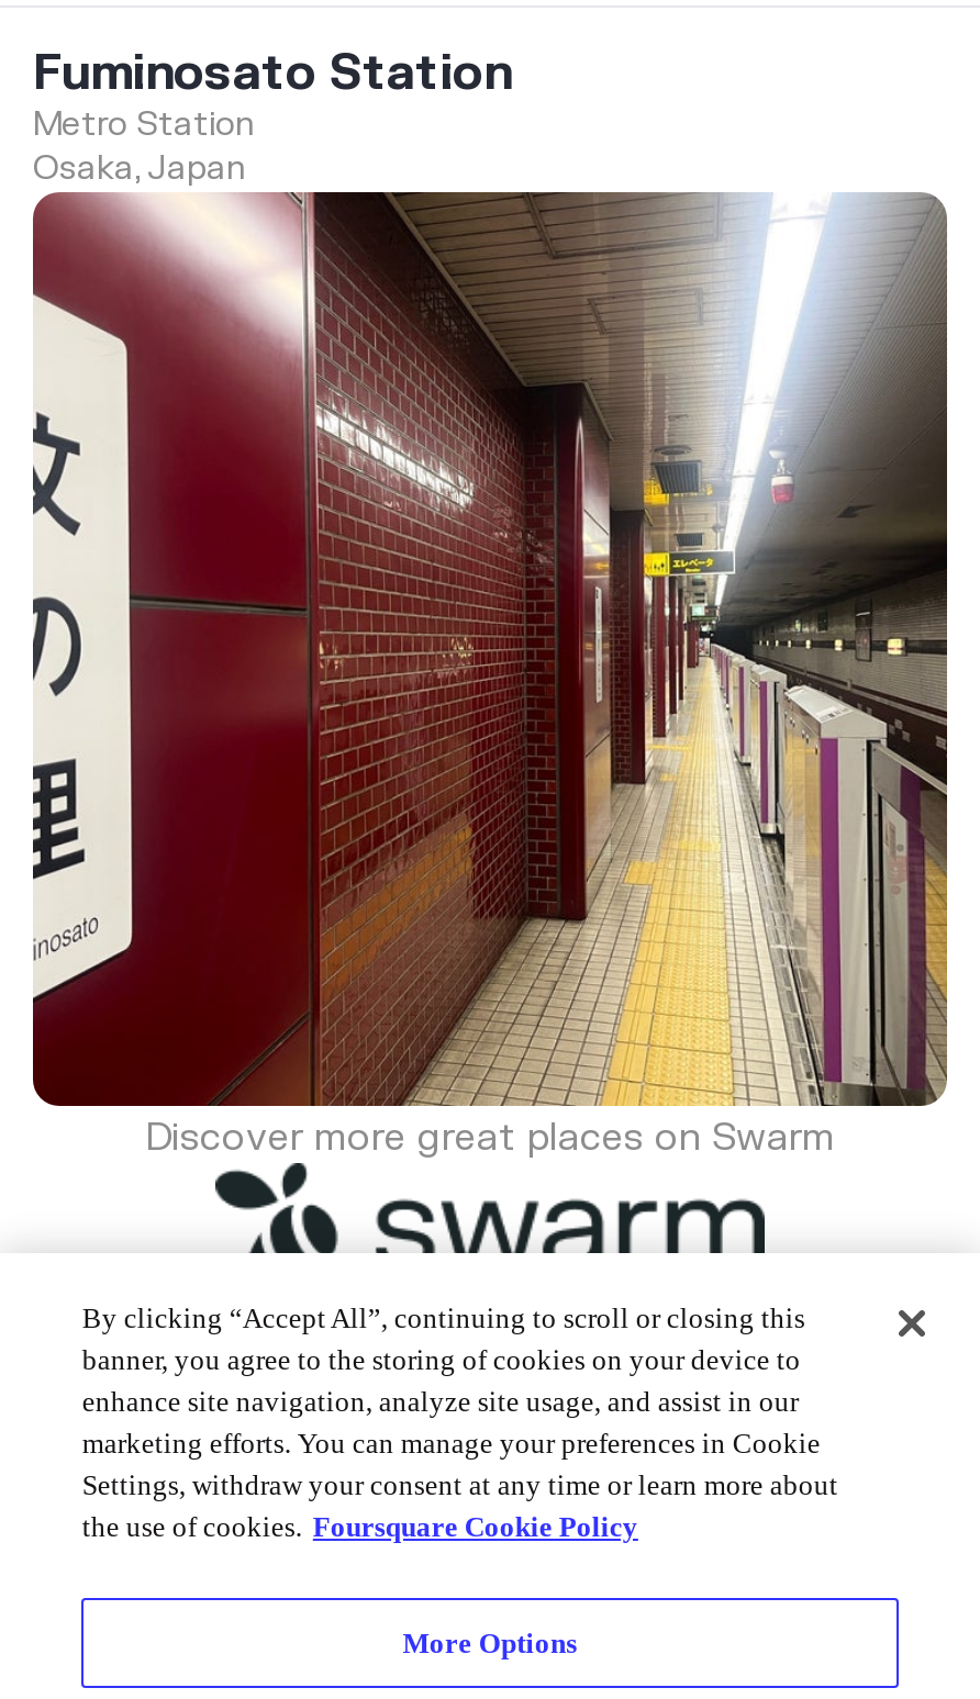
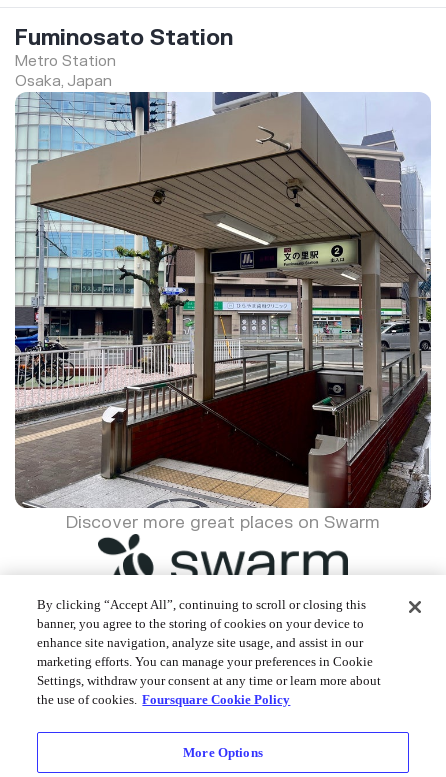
[31,190,949,1108] [image] -> [14,91,432,509] [image]

